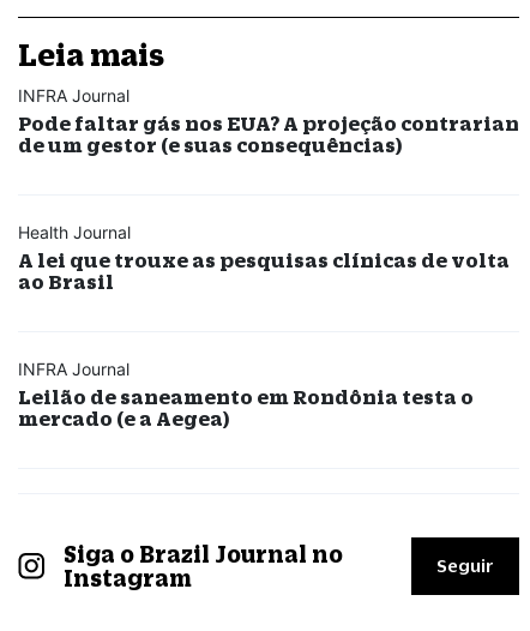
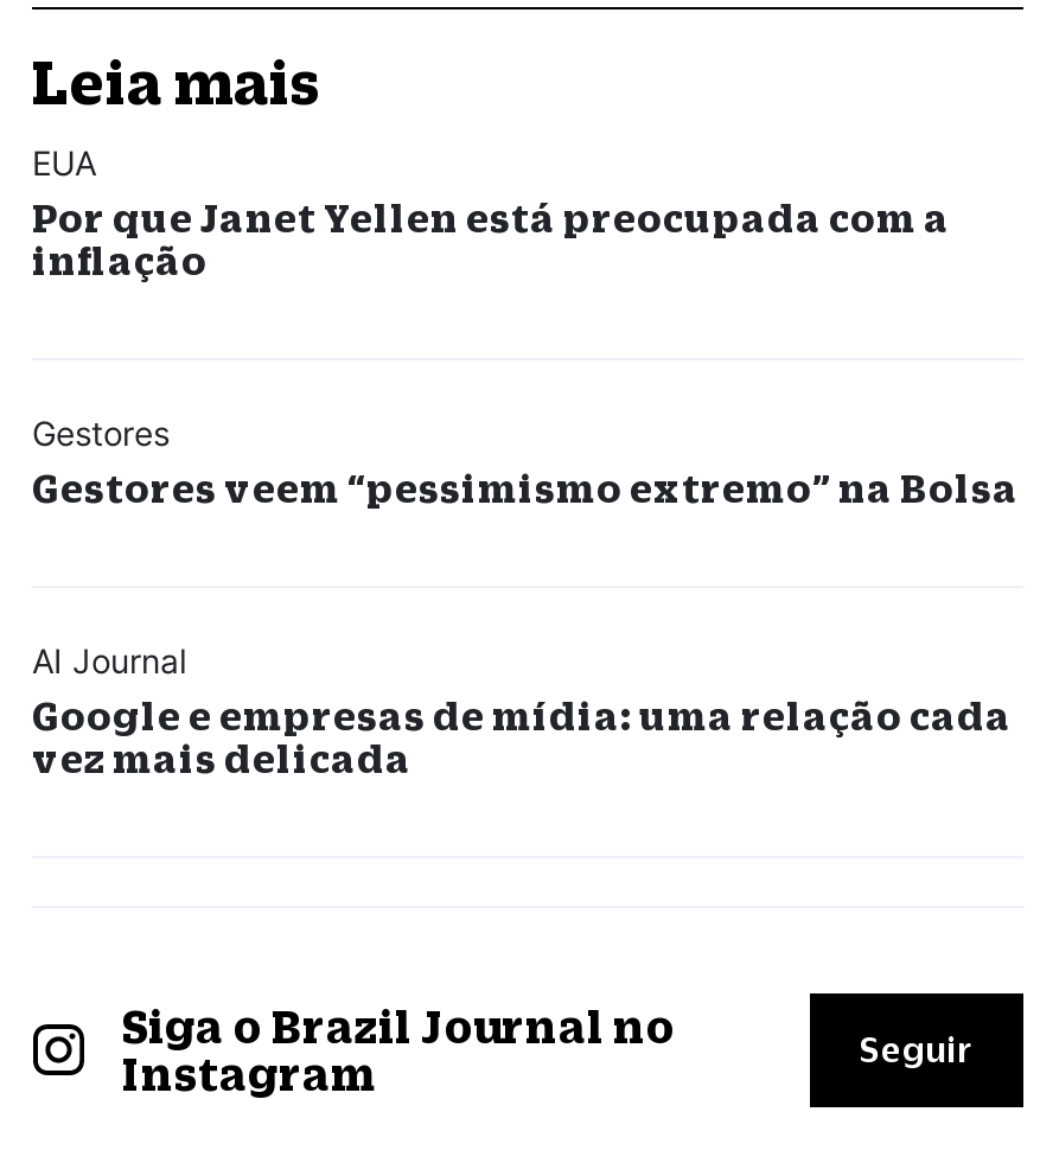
[18,85,519,156] INFRA Journal | Pode faltar gás nos EUA? A projeção contrarian | de um gestor (e suas consequências) -> [32,142,950,282] EUA | Por que Janet Yellen está preocupada com a | inflação
[18,222,510,293] Health Journal | A lei que trouxe as pesquisas clínicas de volta | ao Brasil -> [32,412,1019,510] Gestores | Gestores veem “pessimismo extremo” na Bolsa
[18,359,474,429] INFRA Journal | Leilão de saneamento em Rondônia testa o | mercado (e a Aegea) -> [32,640,1012,780] AI Journal | Google e empresas de mídia: uma relação cada | vez mais delicada

